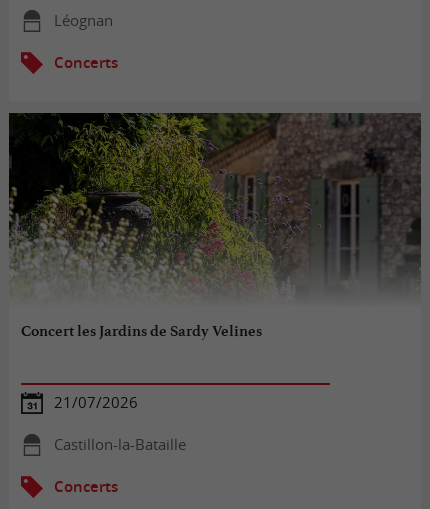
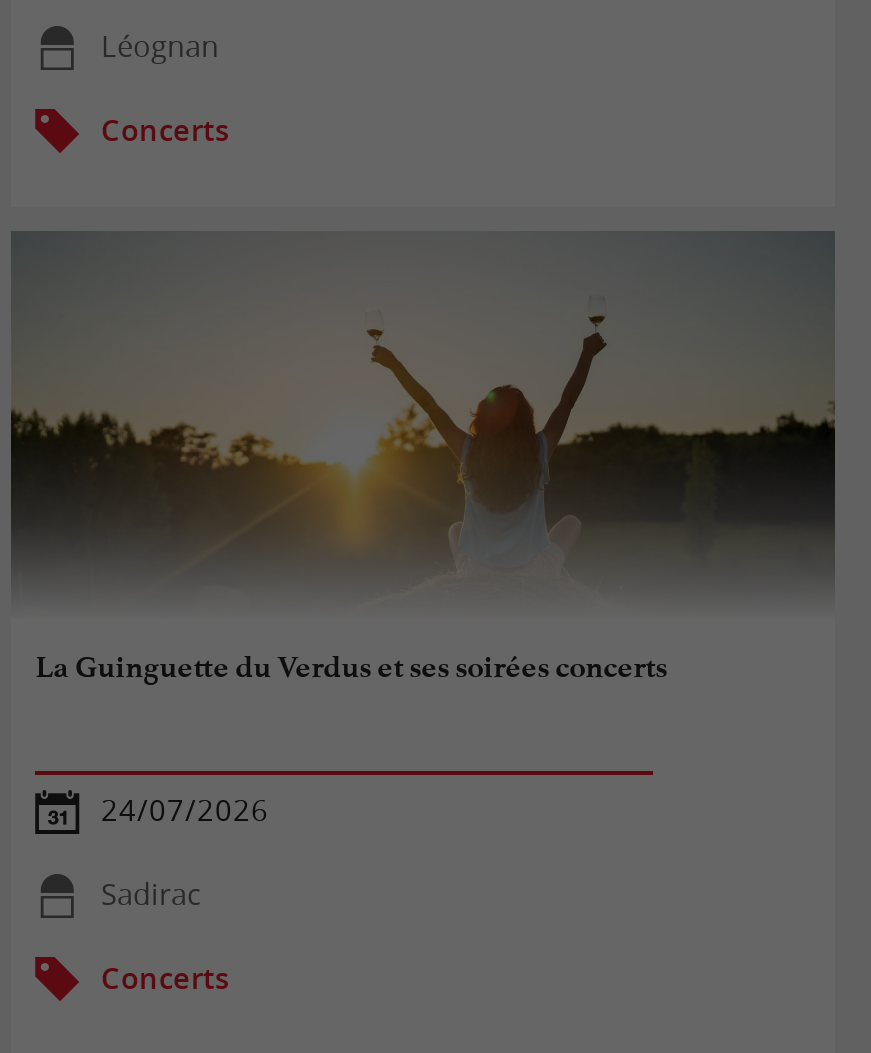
[8,112,421,340] [image] | Concert les Jardins de Sardy Velines -> [9,231,837,685] [image] | La Guinguette du Verdus et ses soirées concerts
[54,393,138,412] 21/07/2026 -> [101,791,269,829] 24/07/2026
[54,435,186,454] Castillon-la-Bataille -> [101,875,201,913] Sadirac

